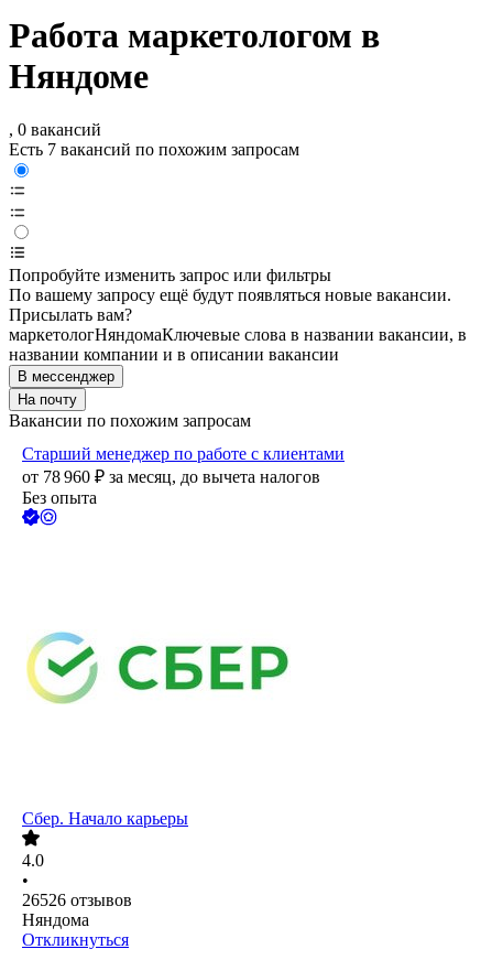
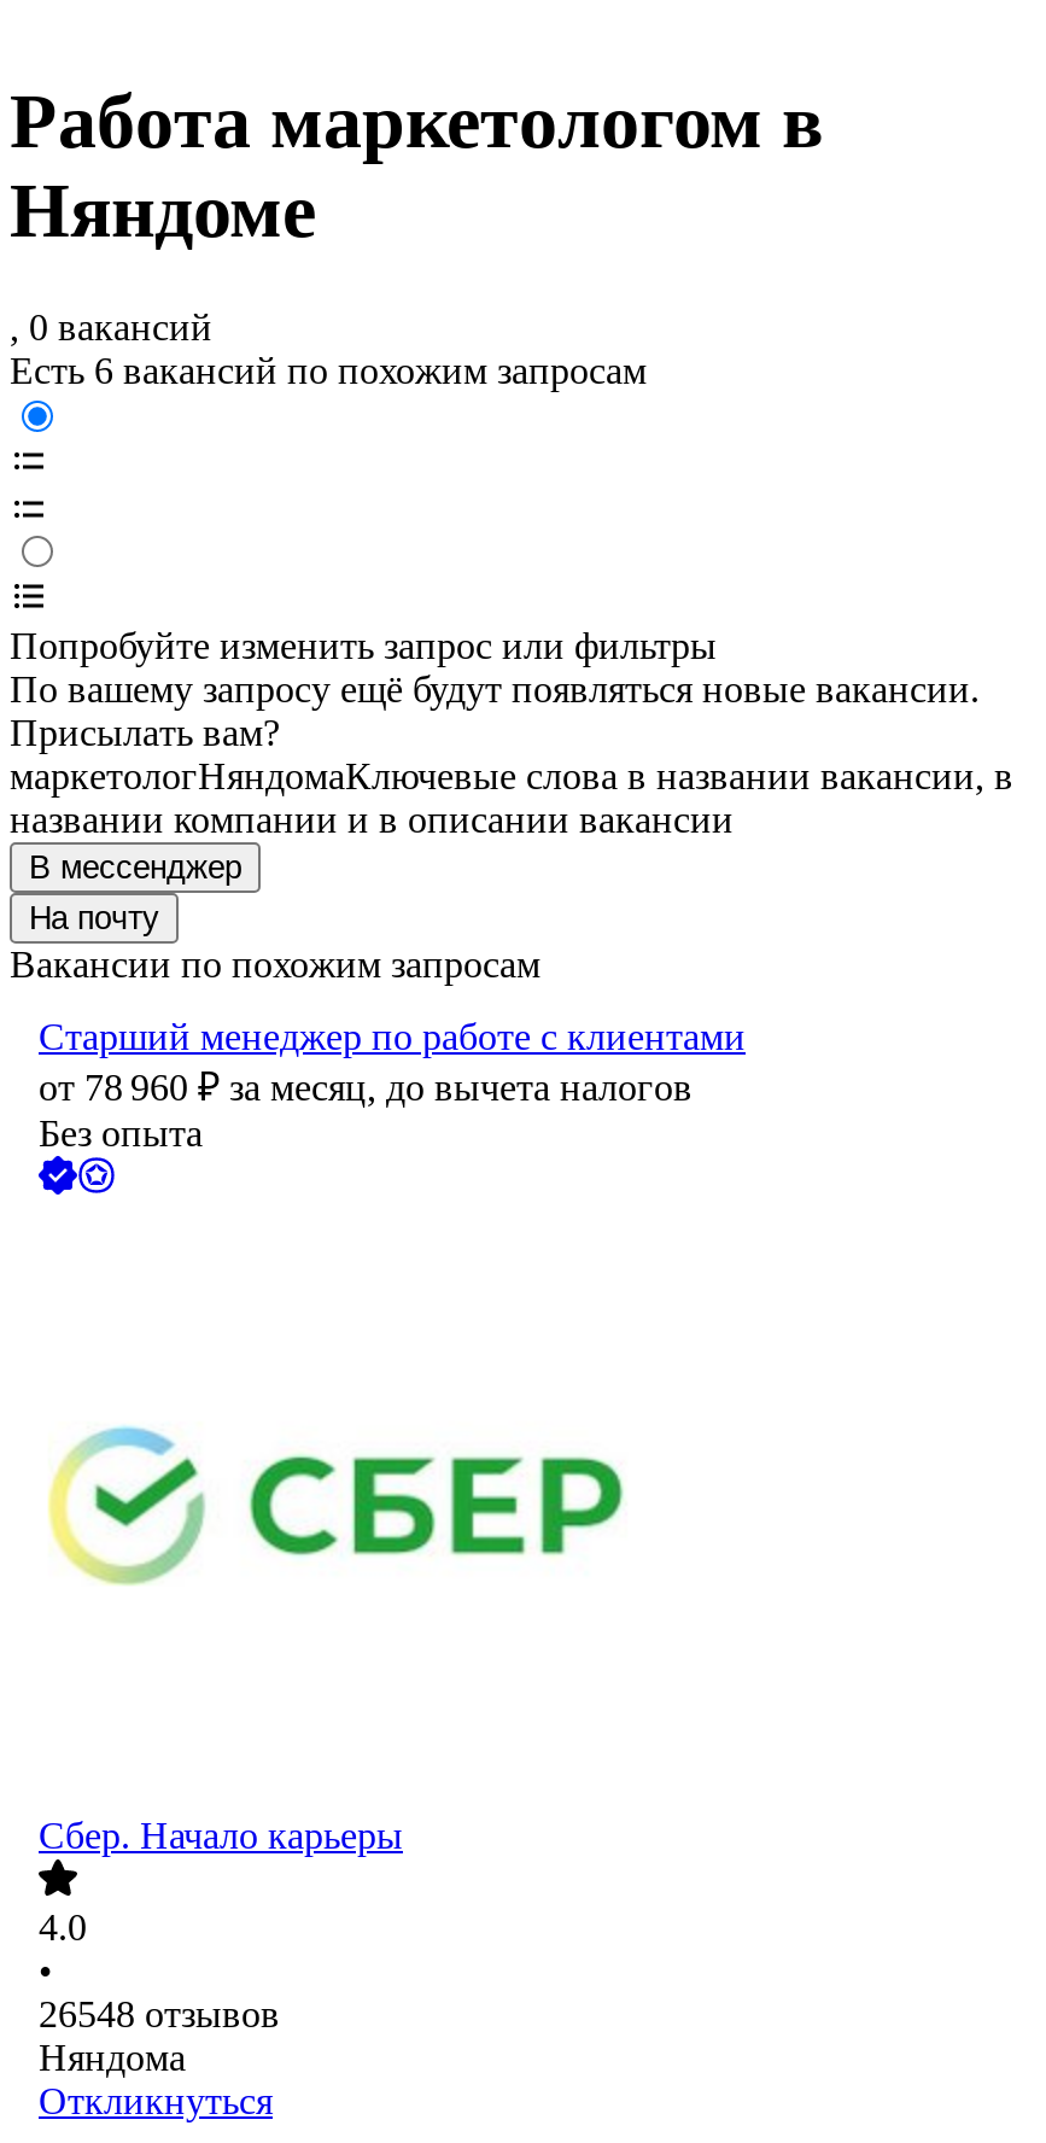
[9,141,299,159] Есть 7 вакансий по похожим запросам -> [10,351,647,392] Есть 6 вакансий по похожим запросам
[22,891,132,910] 26526 отзывов -> [39,1995,280,2036] 26548 отзывов

